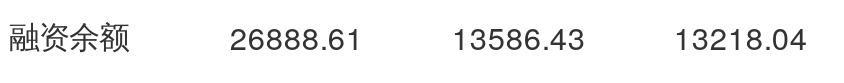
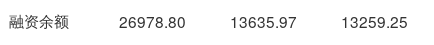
[230,14,364,58] 26888.61 -> [119,10,186,32] 26978.80
[452,14,586,58] 13586.43 -> [230,10,297,32] 13635.97
[674,14,808,58] 13218.04 -> [341,10,408,32] 13259.25

